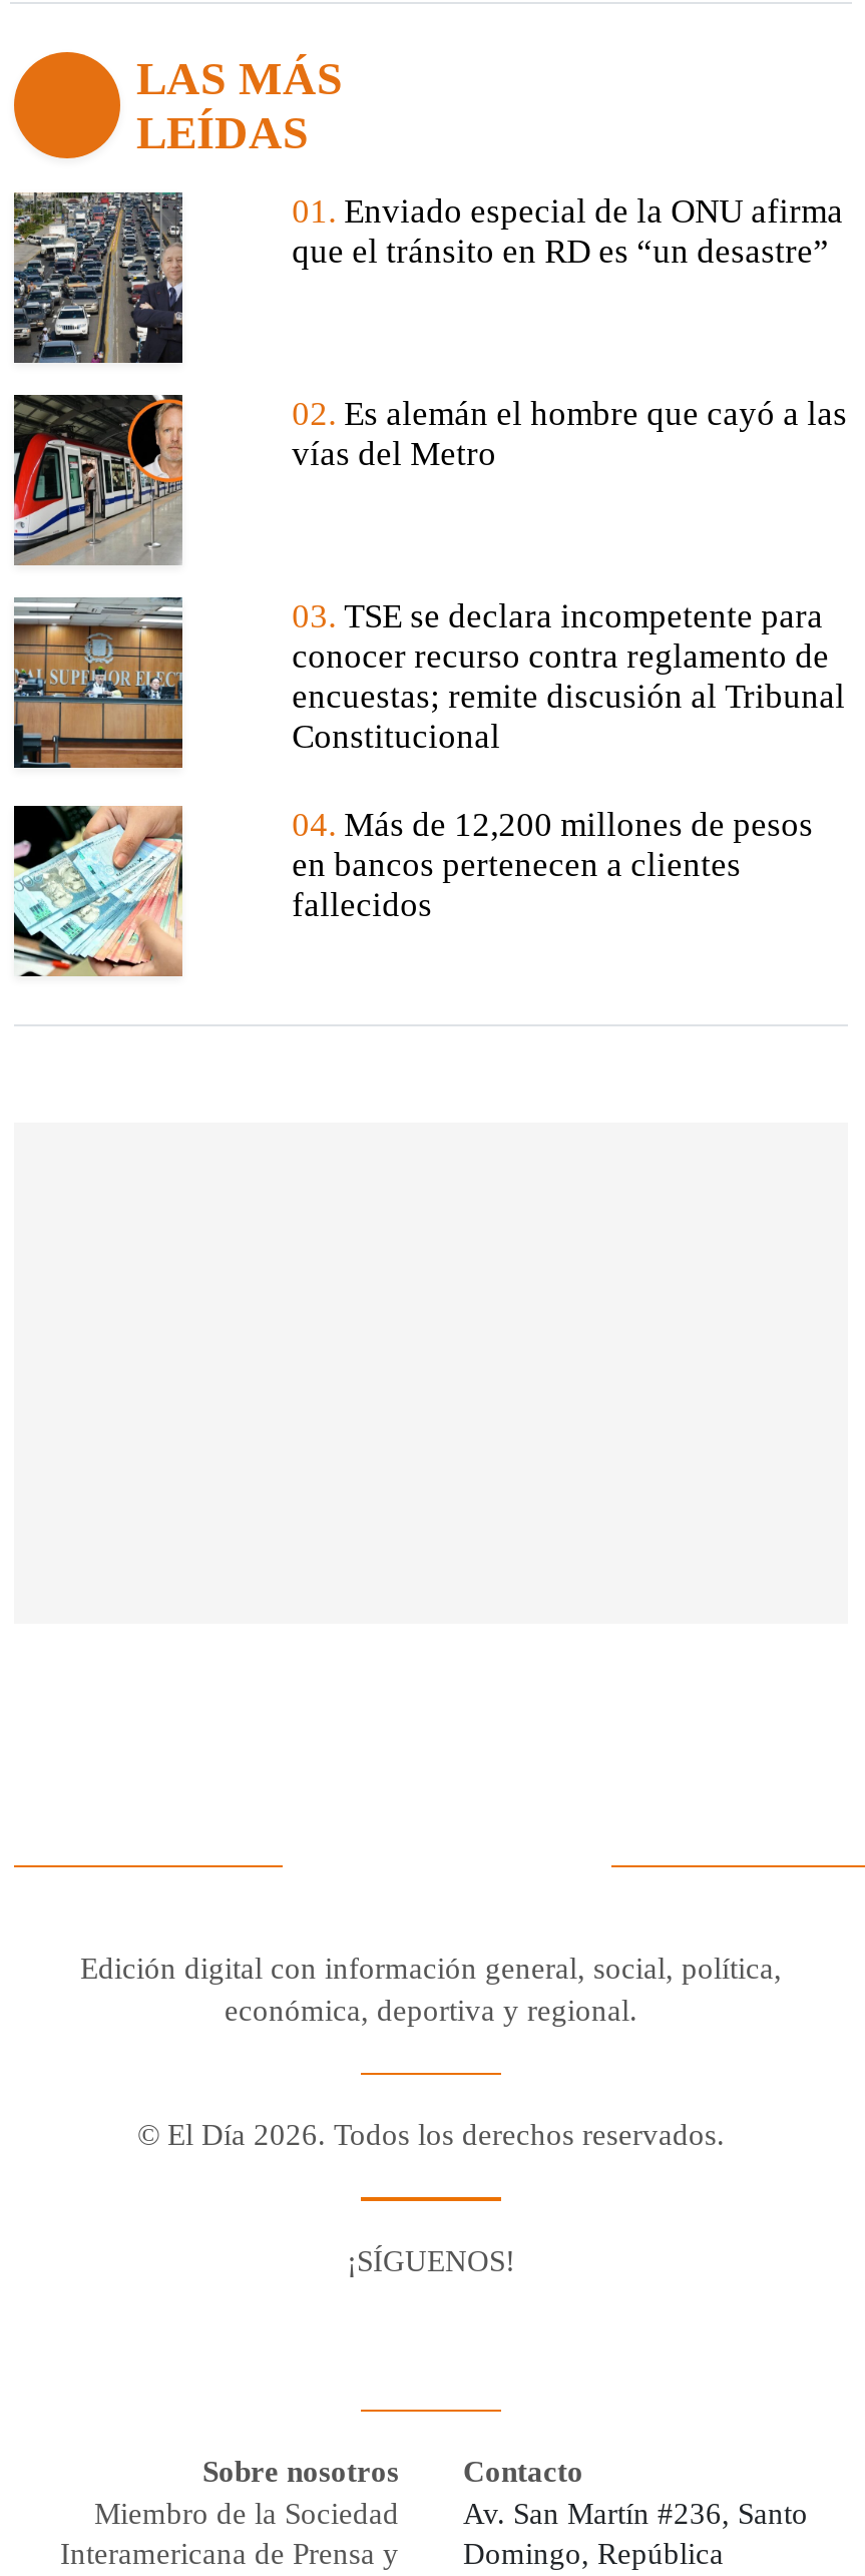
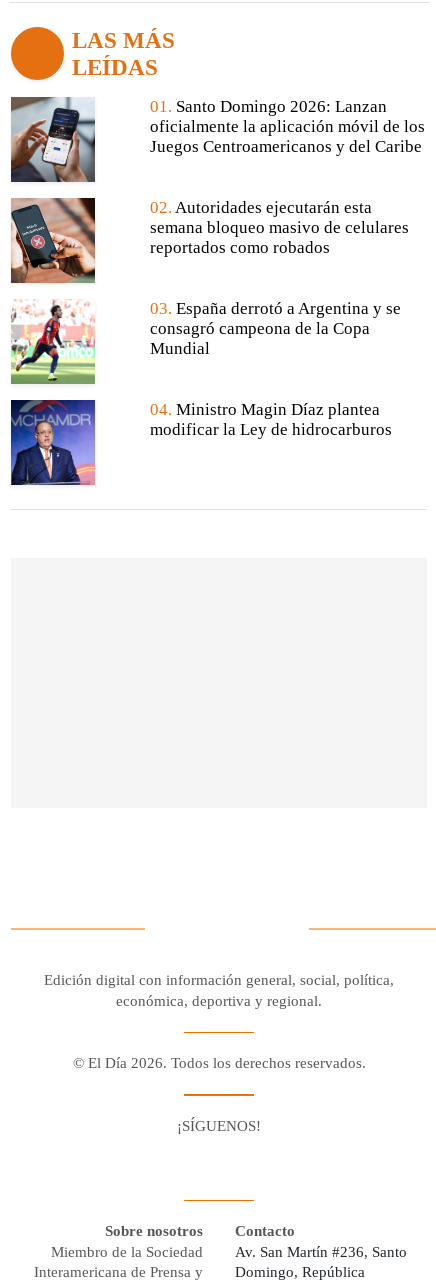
[12,190,184,365] [image] -> [11,97,95,183] [image]
[292,192,843,270] 01. Enviado especial de la ONU afirma | que el tránsito en RD es “un desastre” -> [150,97,425,156] 01. Santo Domingo 2026: Lanzan | oficialmente la aplicación móvil de los | Juegos Centroamericanos y del Caribe
[12,393,184,565] [image] -> [11,197,96,283] [image]
[292,395,847,473] 02. Es alemán el hombre que cayó a las | vías del Metro -> [150,198,409,257] 02. Autoridades ejecutarán esta | semana bloqueo masivo de celulares | reportados como robados
[12,595,184,770] [image] -> [10,299,96,385] [image]
[292,597,845,756] 03. TSE se declara incompetente para | conocer recurso contra reglamento de | encuestas; remite discusión al Tribunal | Constitucional -> [150,299,401,358] 03. España derrotó a Argentina y se | consagró campeona de la Copa | Mundial
[12,804,184,978] [image] -> [10,399,96,486] [image]
[292,806,813,924] 04. Más de 12,200 millones de pesos | en bancos pertenecen a clientes | fallecidos -> [150,400,392,439] 04. Ministro Magin Díaz plantea | modificar la Ley de hidrocarburos

